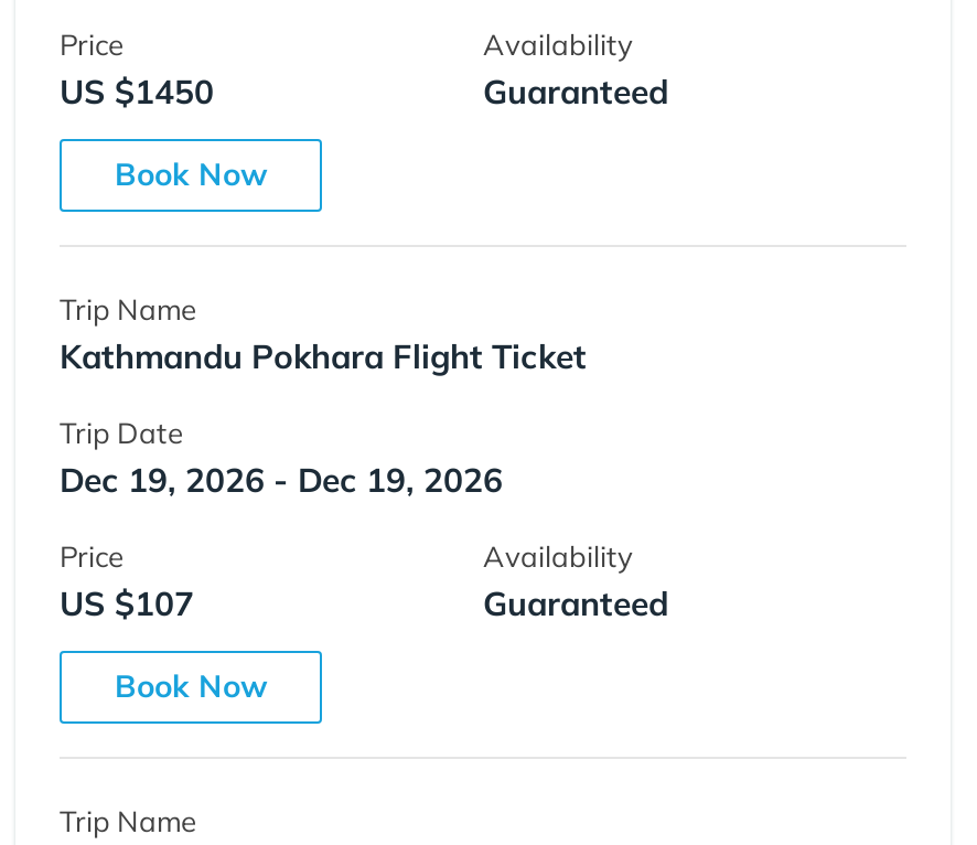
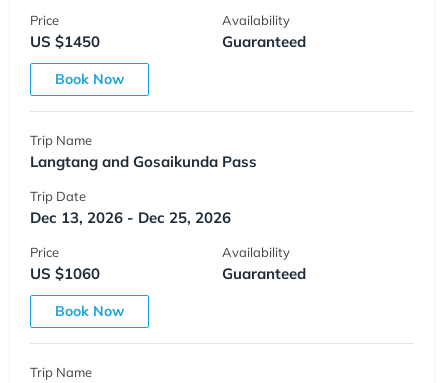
[60,335,587,377] Kathmandu Pokhara Flight Ticket -> [30,152,257,171] Langtang and Gosaikunda Pass
[60,459,503,501] Dec 19, 2026 - Dec 19, 2026 -> [30,208,231,227] Dec 13, 2026 - Dec 25, 2026
[60,582,194,624] US $107 -> [30,264,100,283] US $1060

